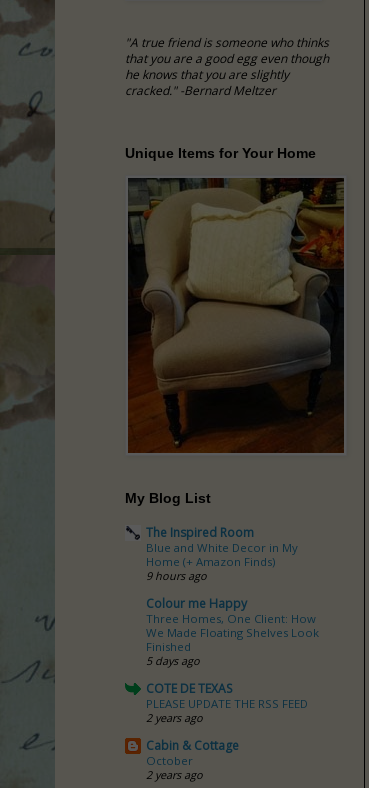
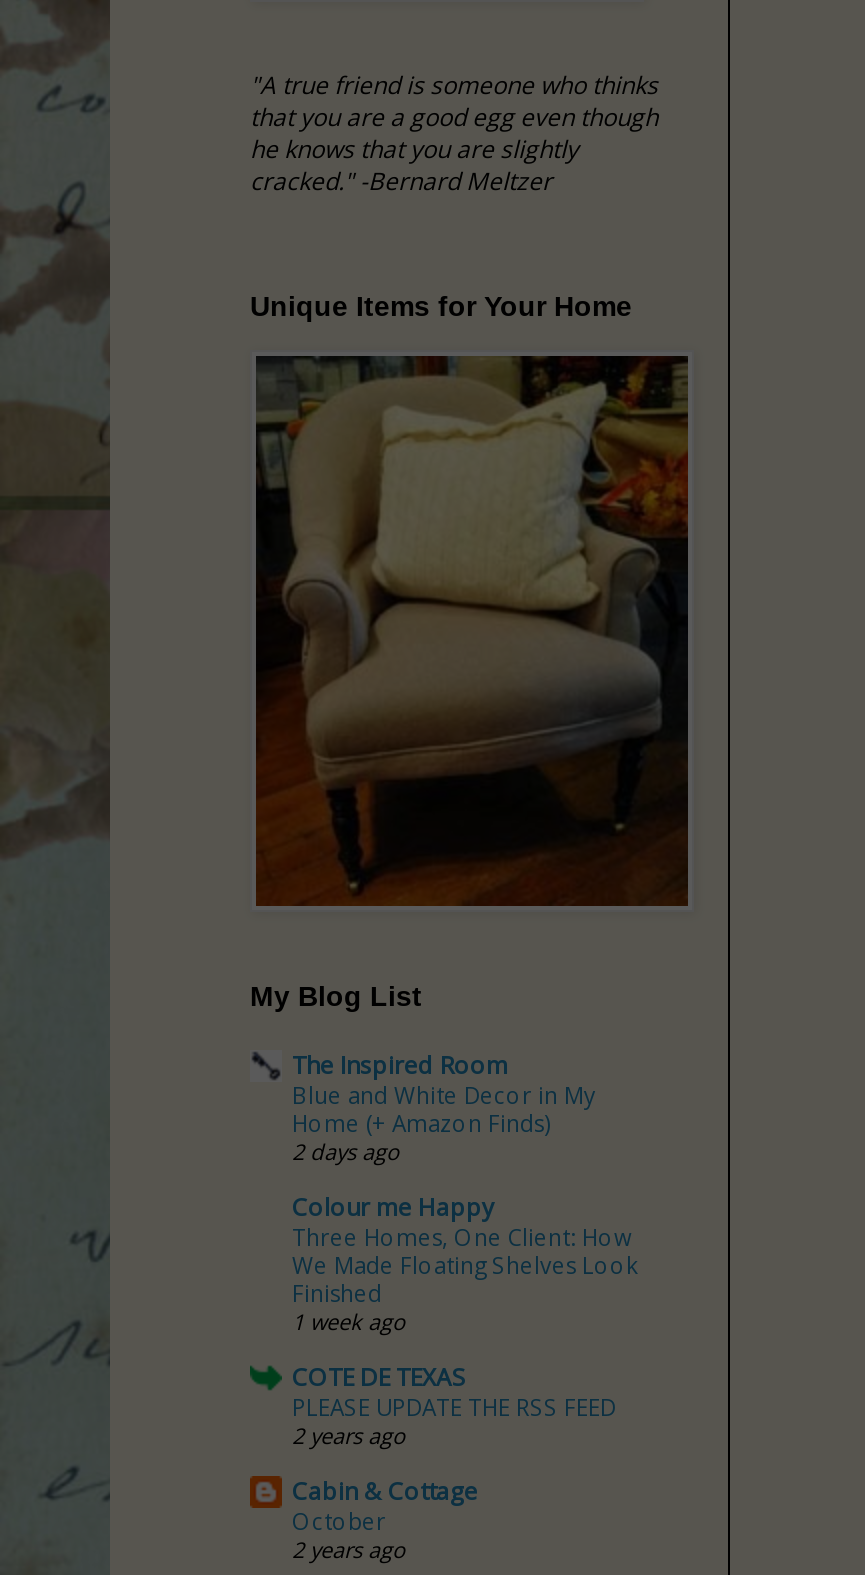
[146,568,207,583] 9 hours ago -> [292,1136,400,1166] 2 days ago
[146,653,200,668] 5 days ago -> [292,1306,406,1336] 1 week ago

